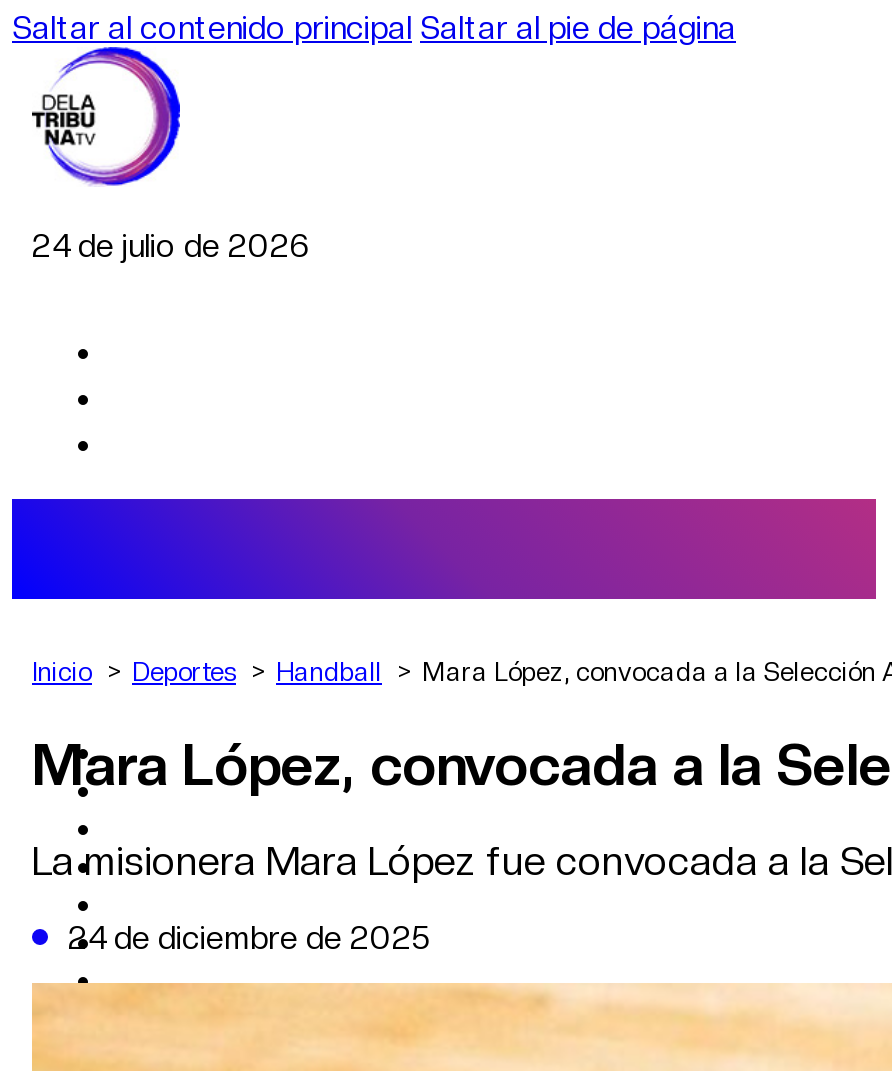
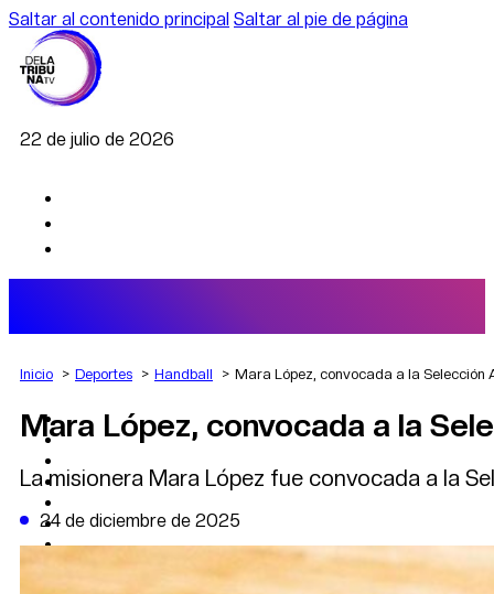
[32,227,310,265] 24 de julio de 2026 -> [20,129,174,150] 22 de julio de 2026

